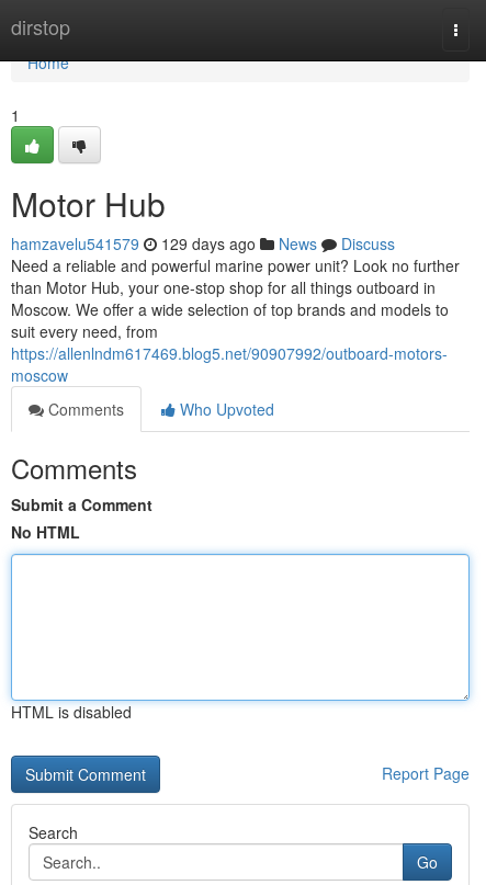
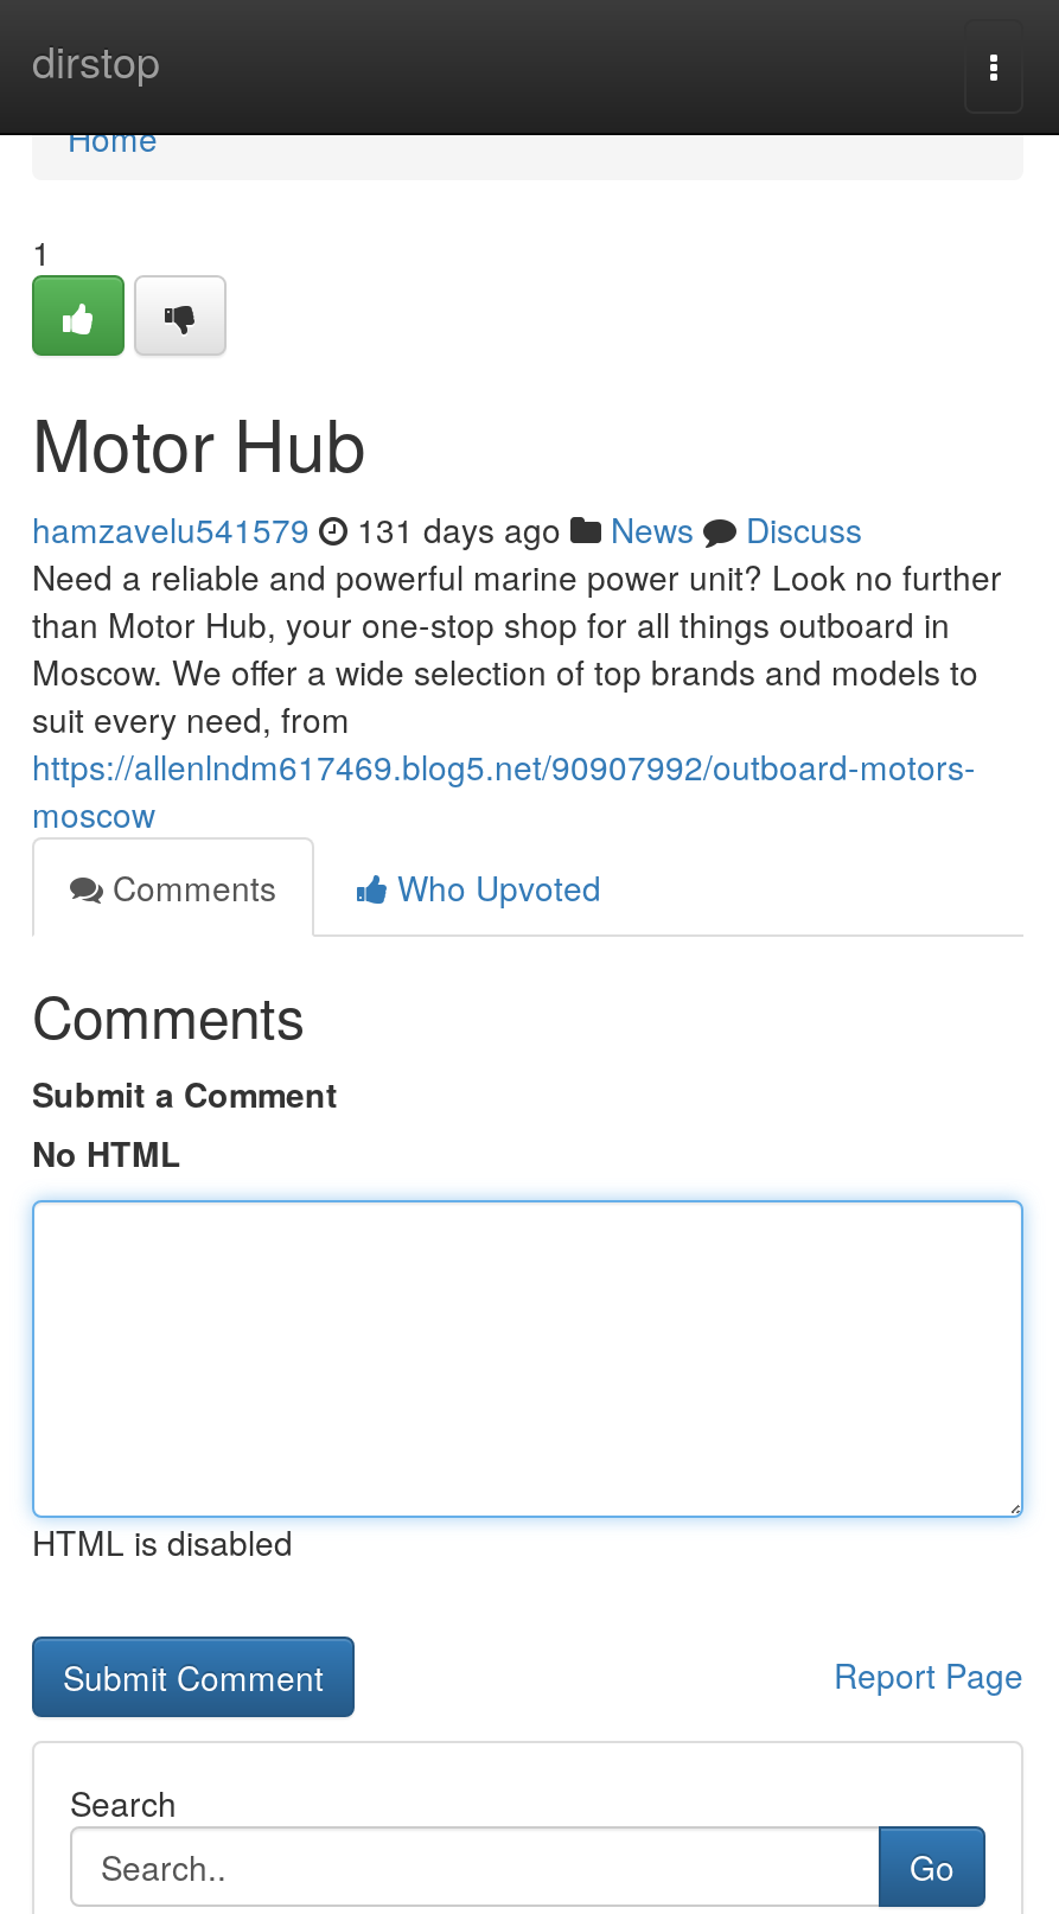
[11,232,395,254] hamzavelu541579 129 days ago News Discuss -> [32,505,862,553] hamzavelu541579 131 days ago News Discuss

